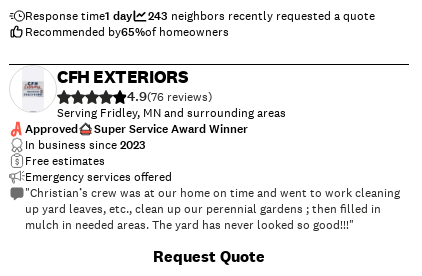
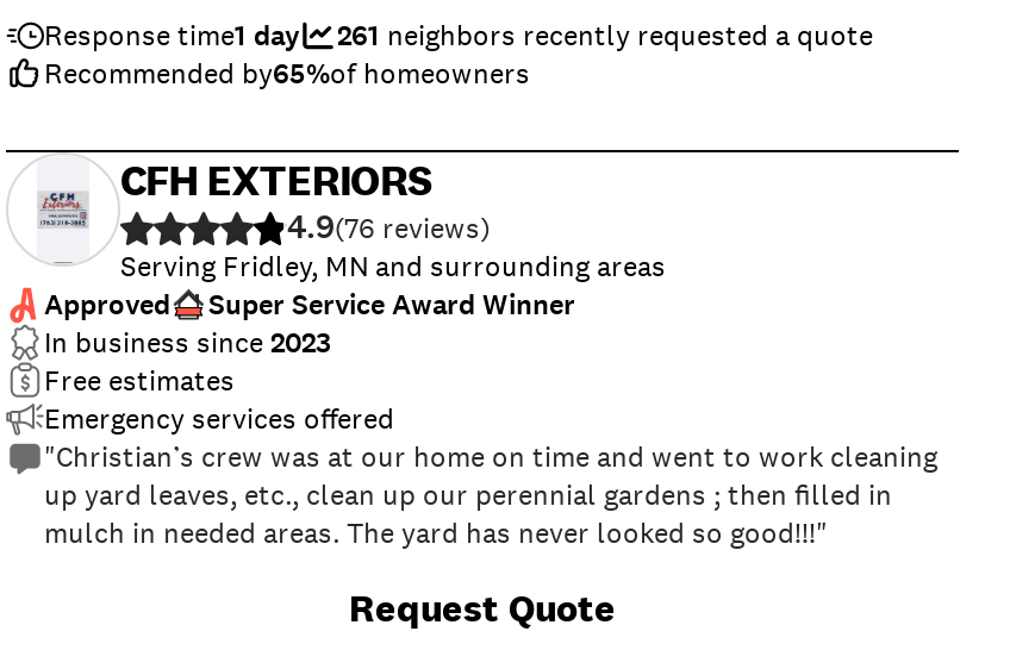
[148,8,375,24] 243 neighbors recently requested a quote -> [337,17,873,55] 261 neighbors recently requested a quote

